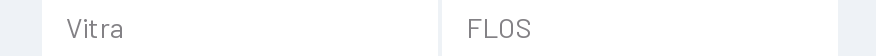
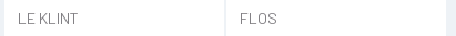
[66,9,126,43] Vitra -> [18,8,79,27] LE KLINT

